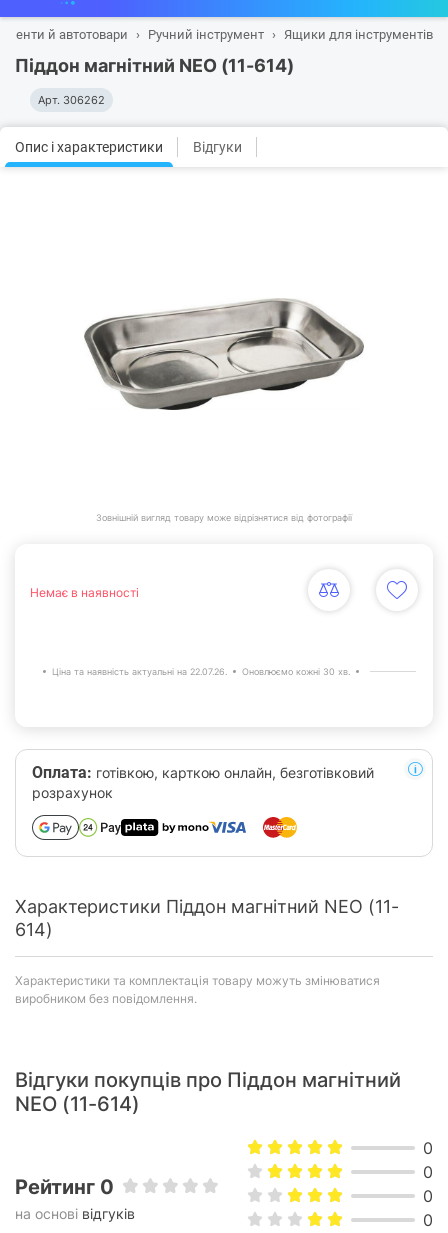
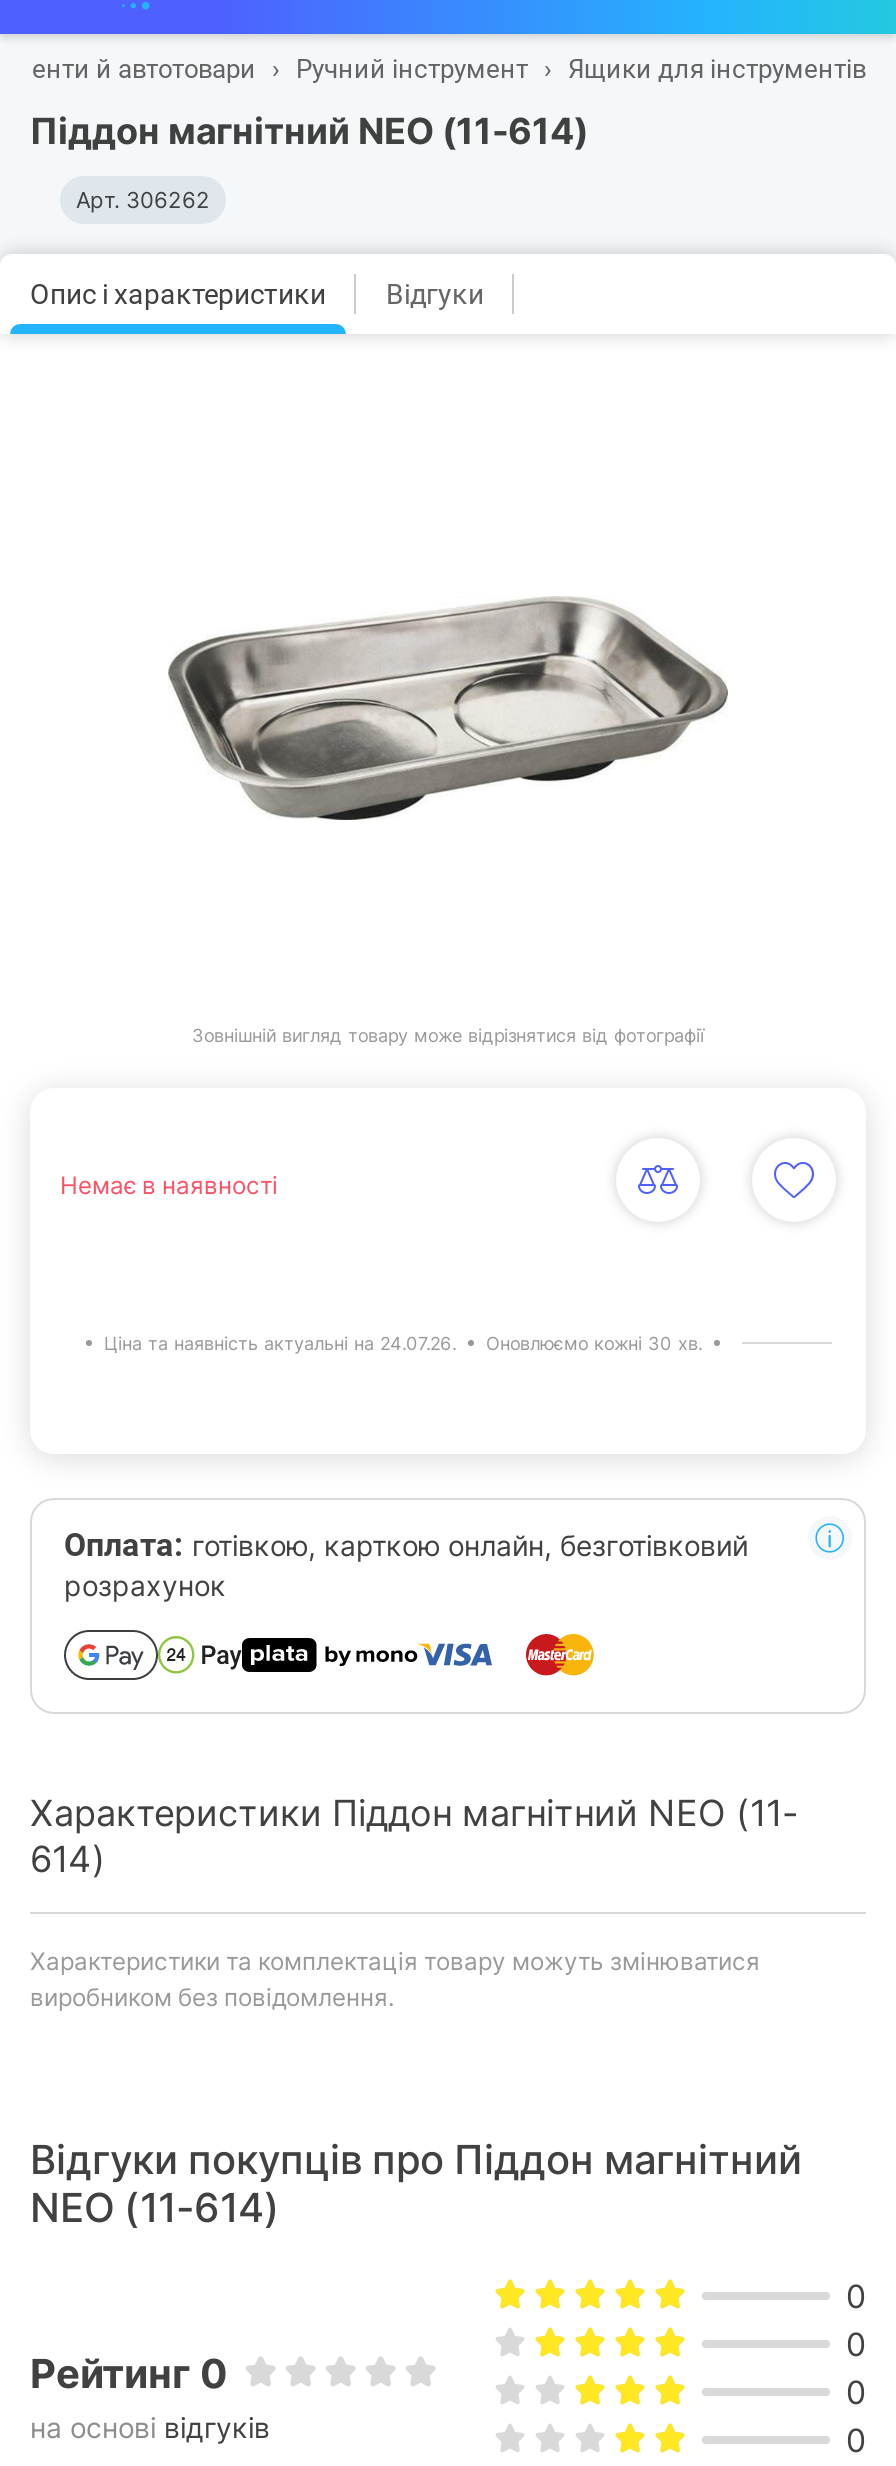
[52,665,227,676] Ціна та наявність актуальні на 22.07.26. -> [104,1331,456,1353] Ціна та наявність актуальні на 24.07.26.

